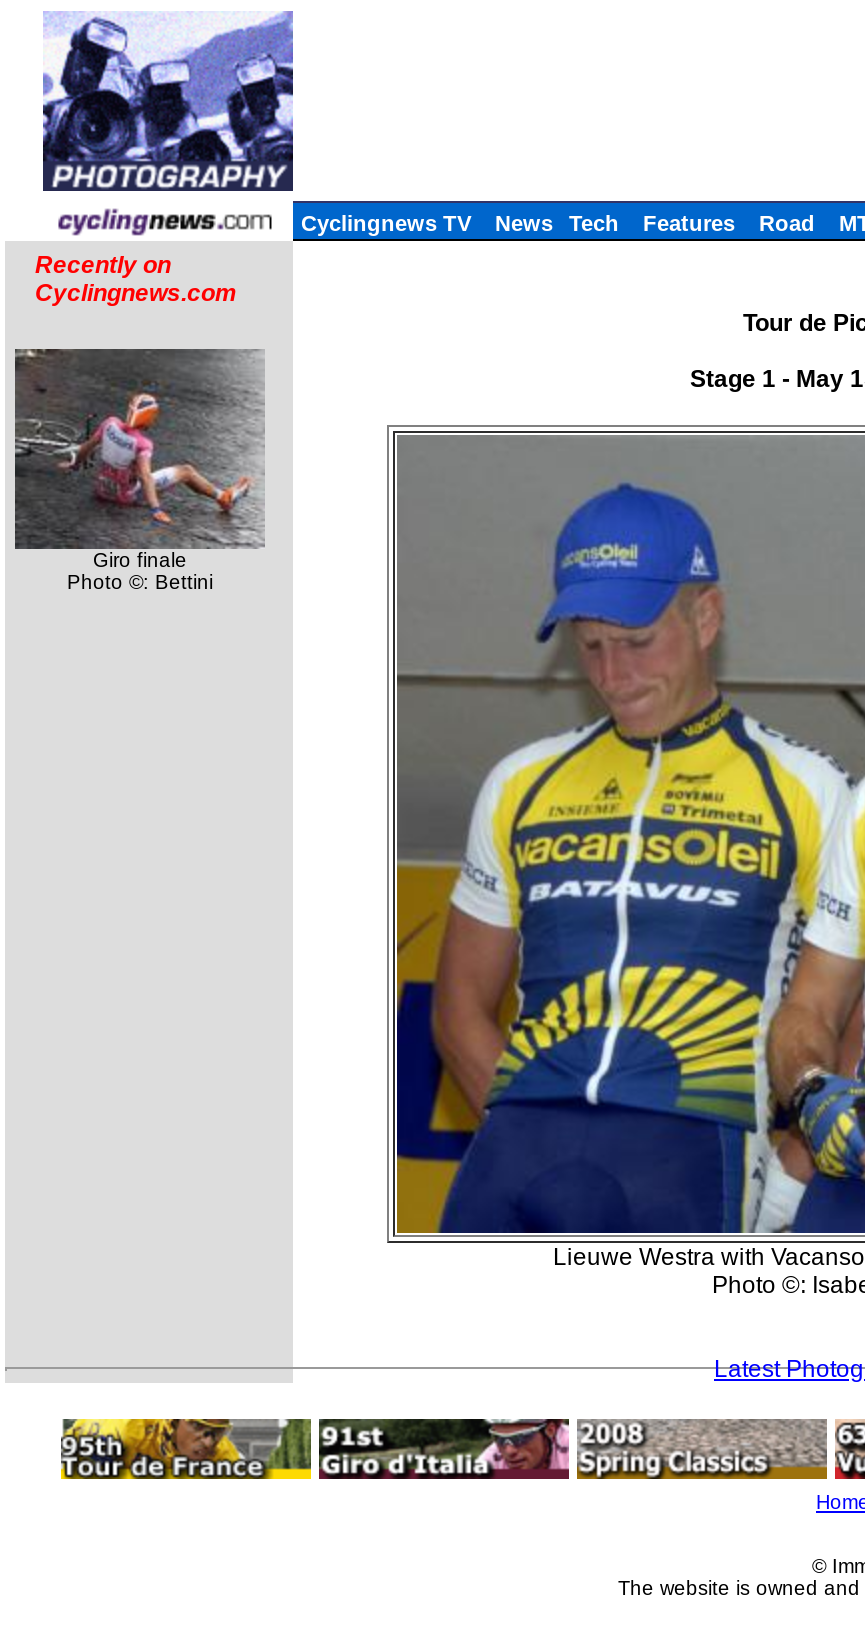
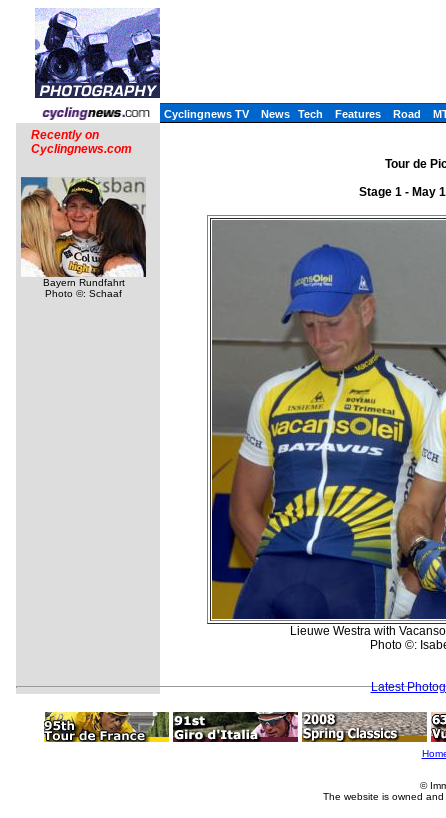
[13,347,265,593] [image] | Giro finale | Photo ©: Bettini -> [20,176,147,299] [image] | Bayern Rundfahrt | Photo ©: Schaaf

